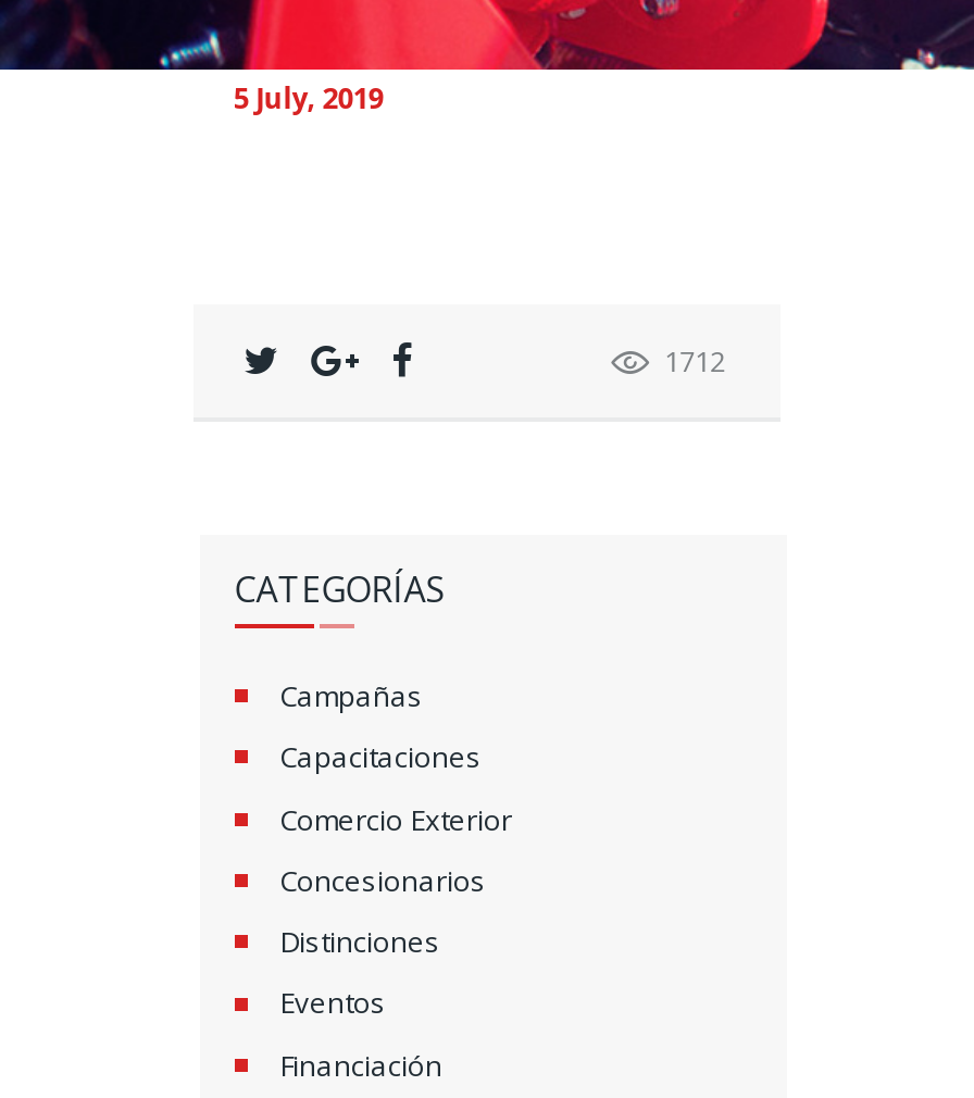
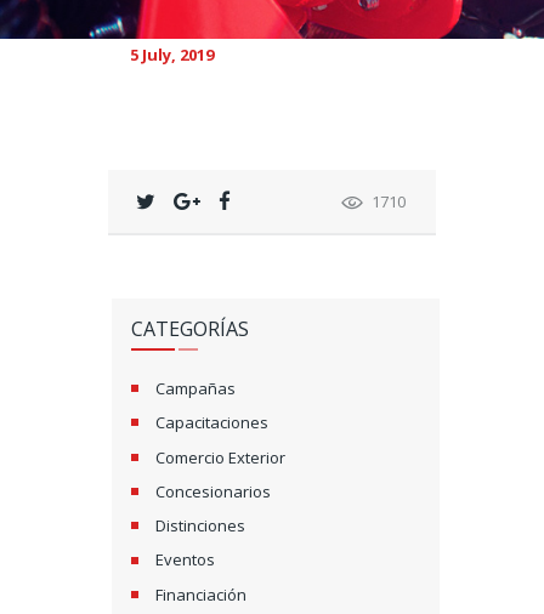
[665,341,725,380] 1712 -> [371,190,405,212] 1710

